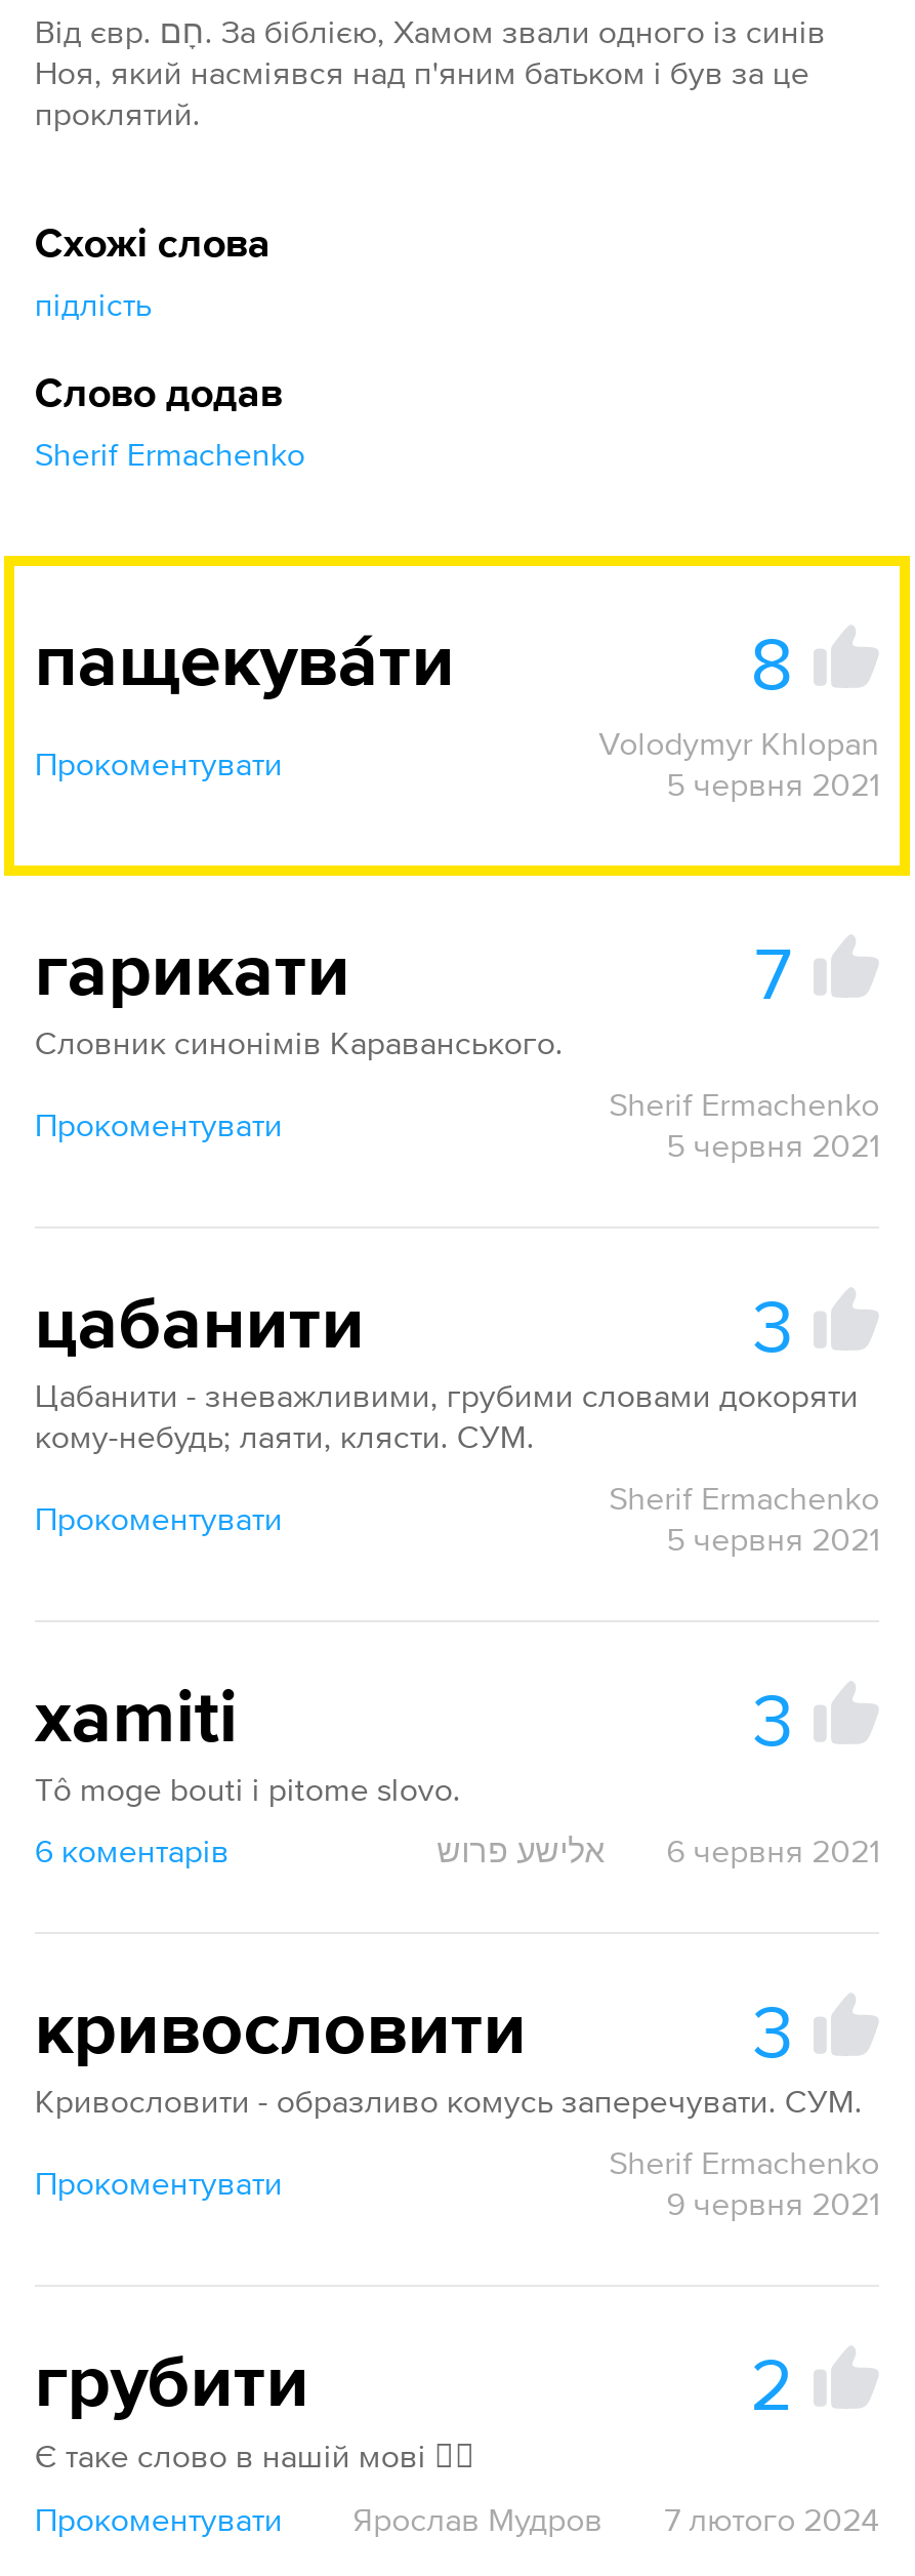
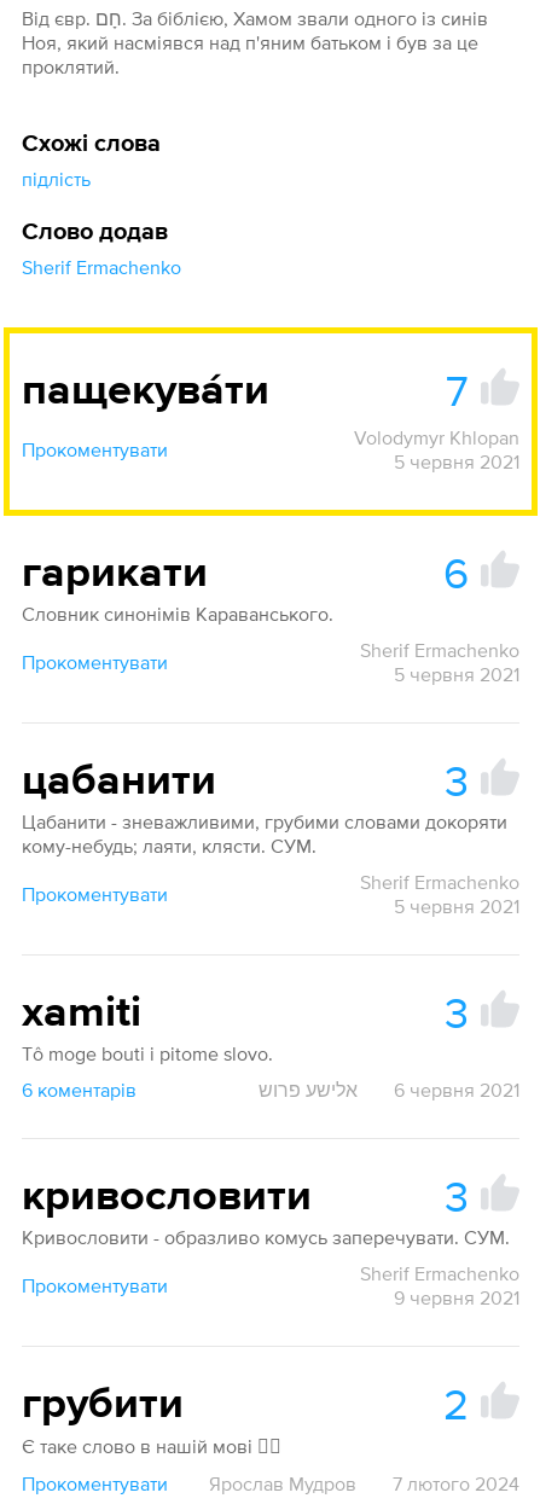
[750,622,793,706] 8 -> [446,367,469,416] 7
[754,932,793,1016] 7 -> [443,549,469,598] 6

